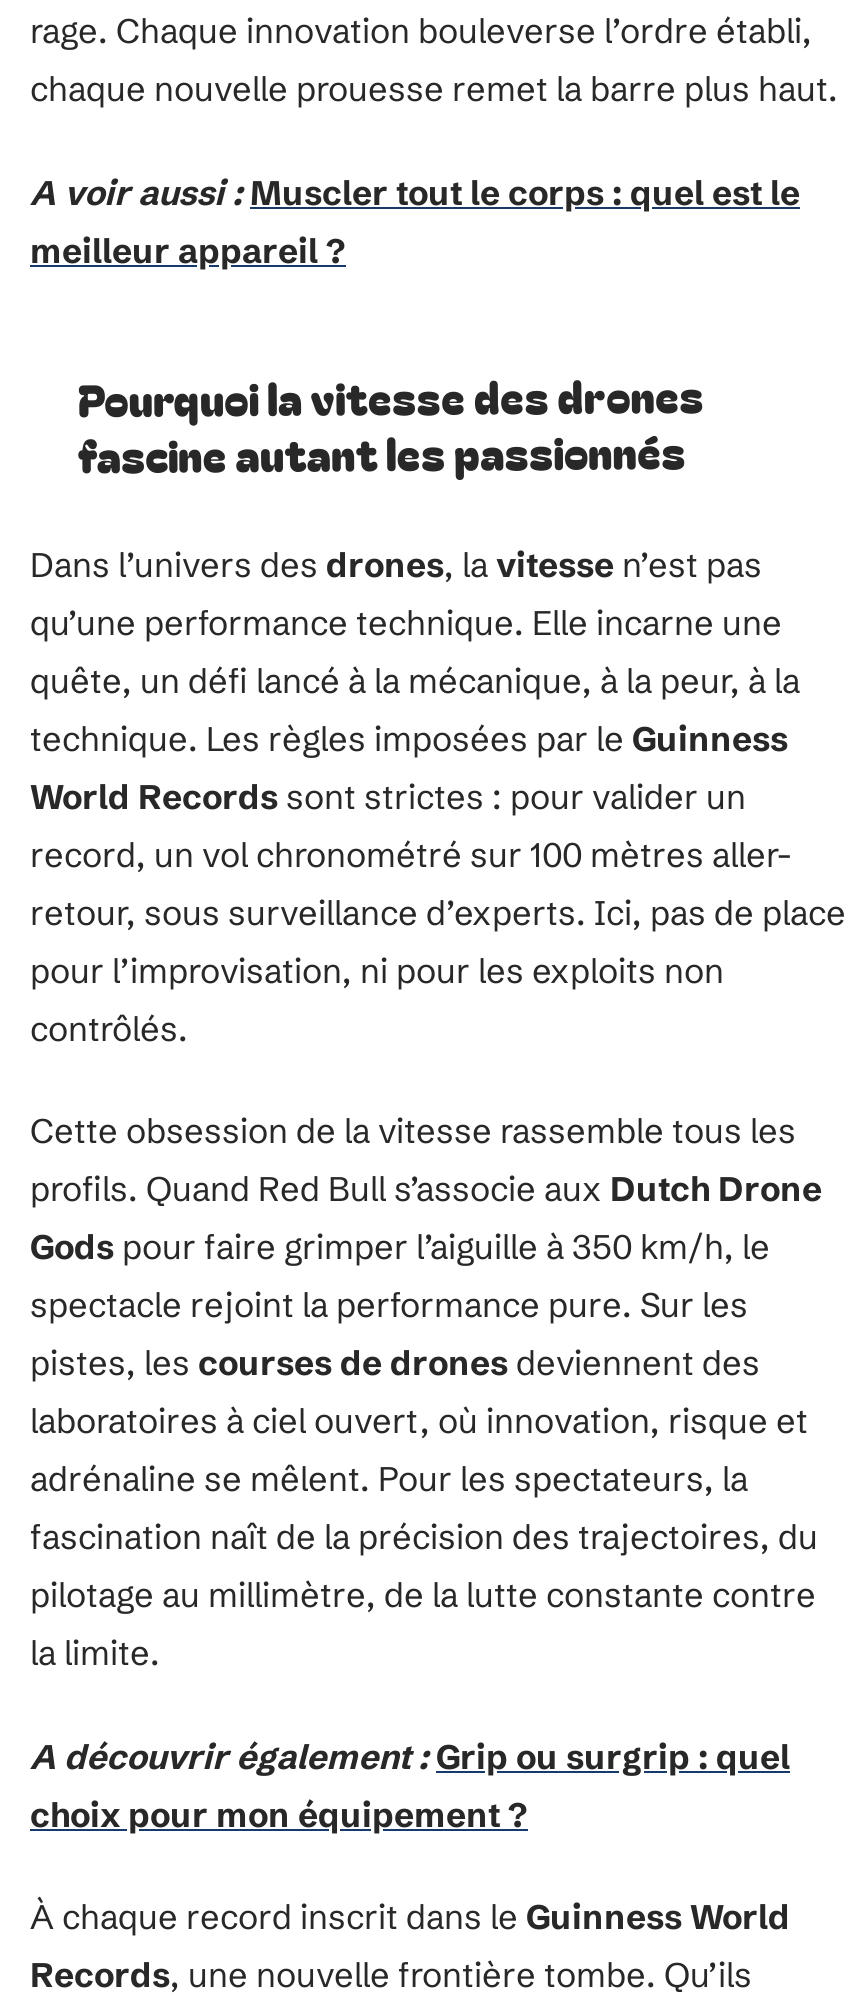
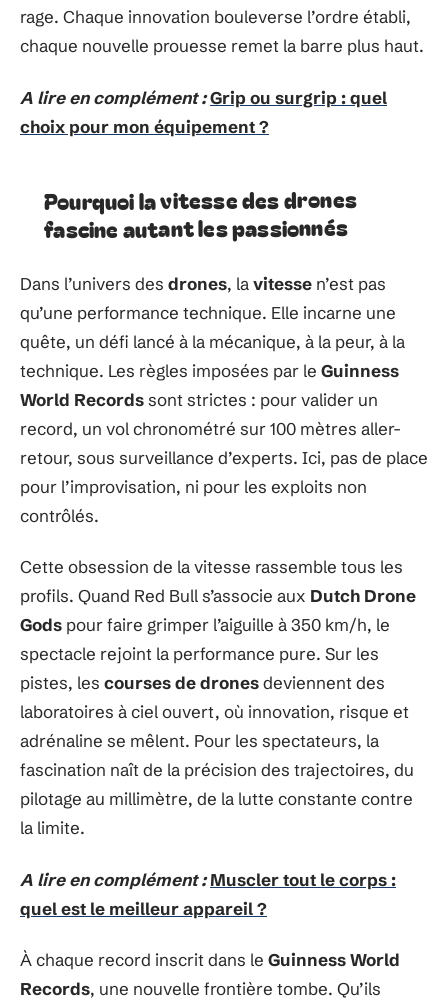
[30,170,800,270] A voir aussi : Muscler tout le corps : quel est le | meilleur appareil ? -> [20,86,387,107] A lire en complément : Grip ou surgrip : quel
[30,1734,790,1776] A découvrir également : Grip ou surgrip : quel -> [20,868,396,918] A lire en complément : Muscler tout le corps : | quel est le meilleur appareil ?
moved [30,1792,528,1834] -> [20,115,269,136]: choix pour mon équipement ?

